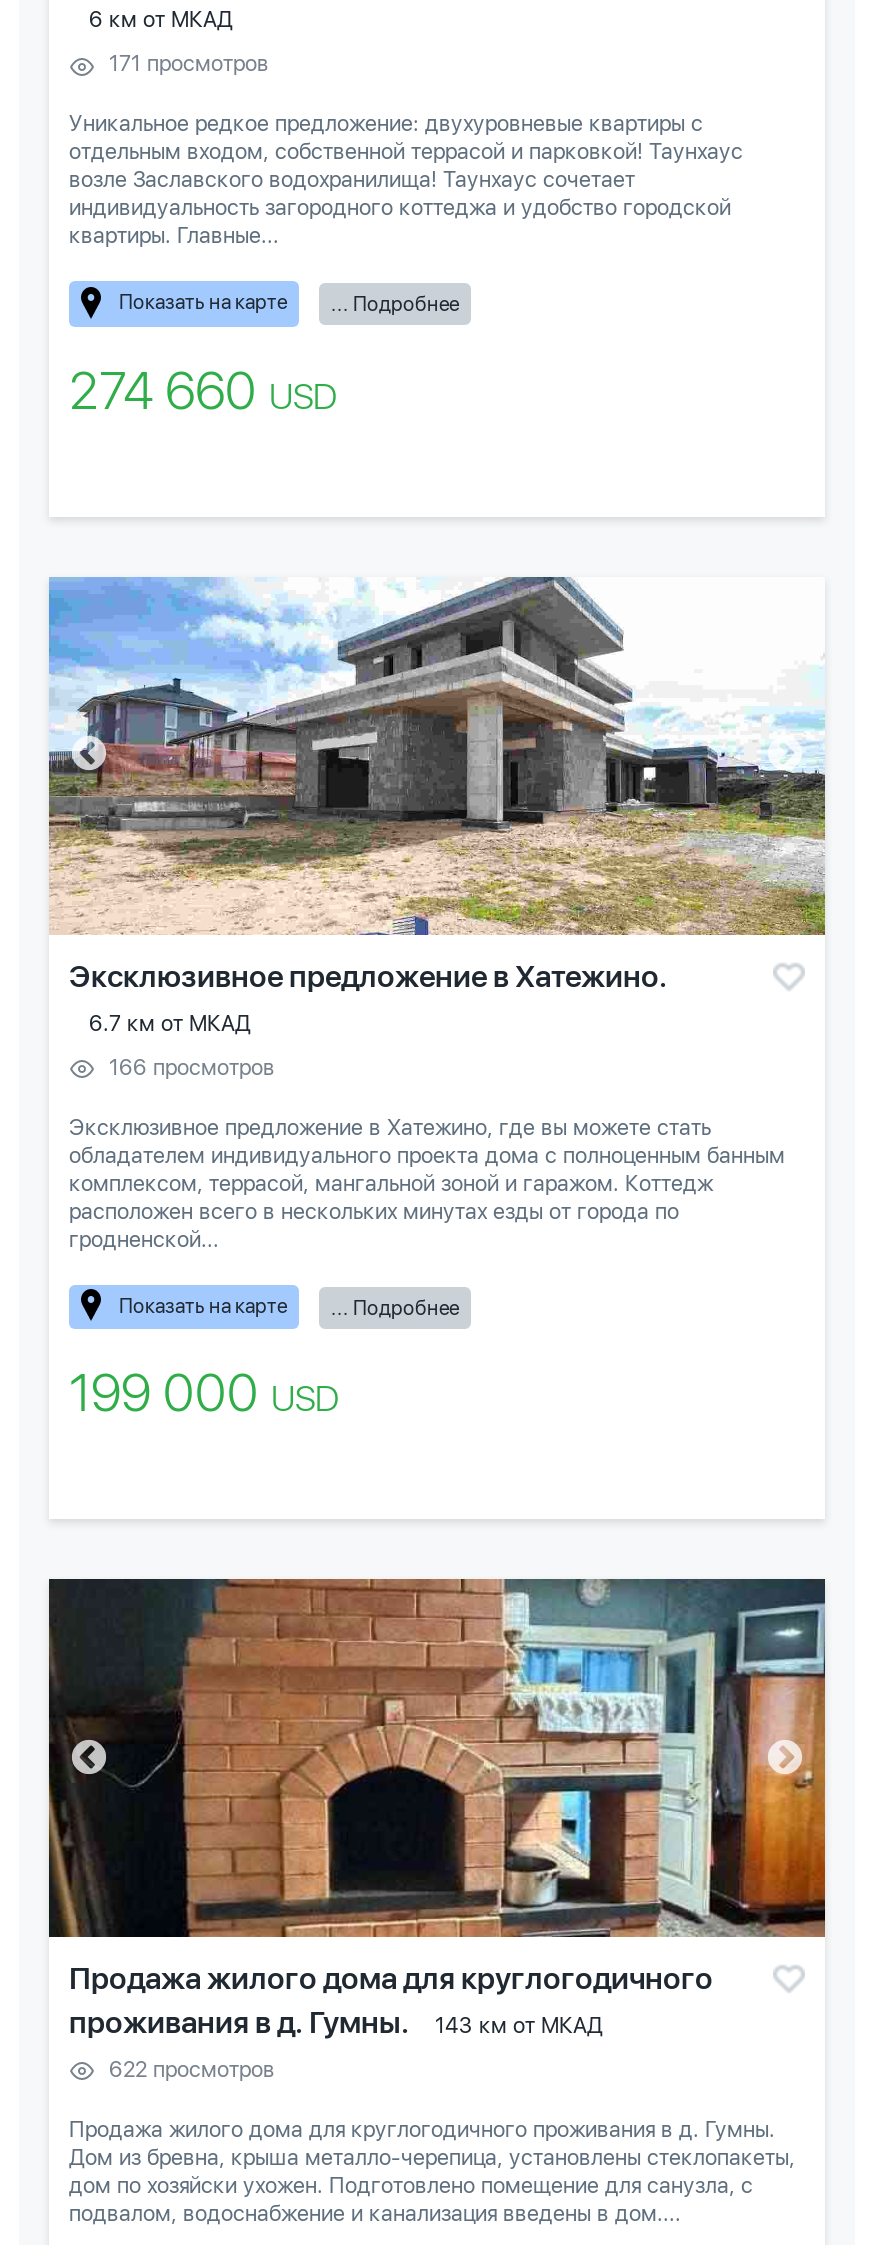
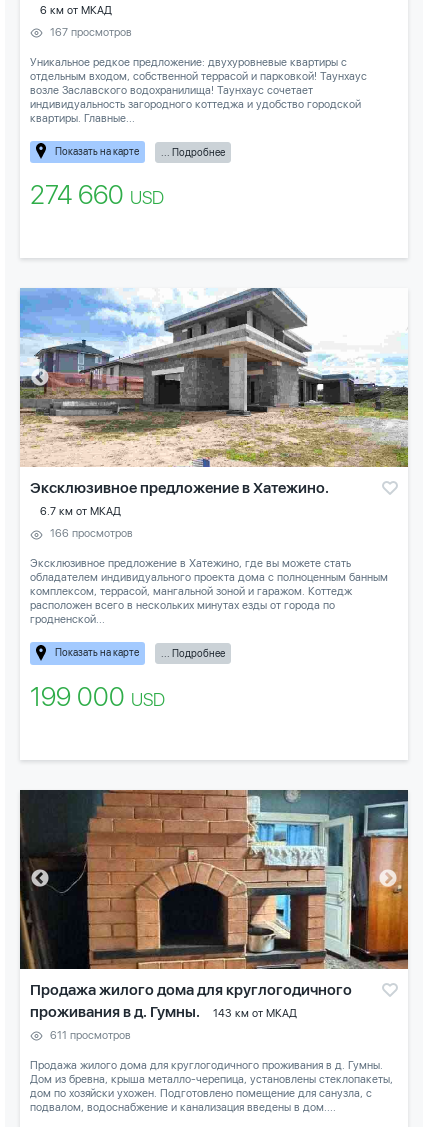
[103,52,269,78] 171 просмотров -> [47,26,132,39] 167 просмотров
[103,2058,275,2084] 622 просмотров -> [47,1029,131,1042] 611 просмотров

